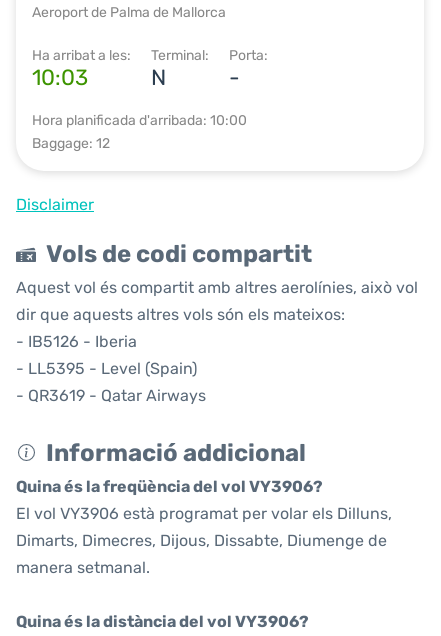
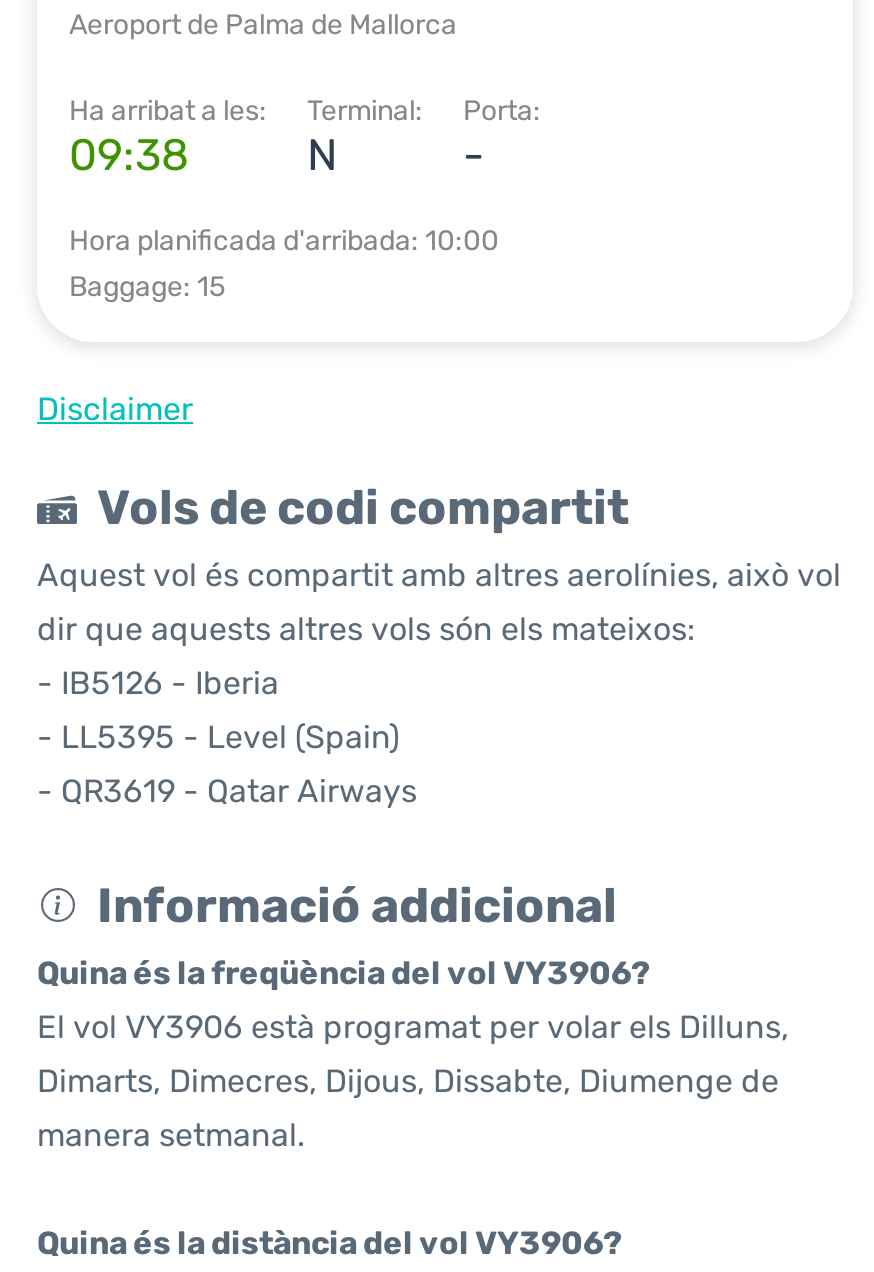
[32,64,88,91] 10:03 -> [69,128,189,182] 09:38
[32,135,110,152] Baggage: 12 -> [69,270,225,304] Baggage: 15

